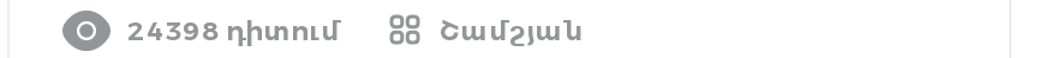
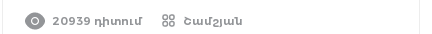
[127,13,341,47] 24398 դիտում -> [52,14,142,28] 20939 դիտում

